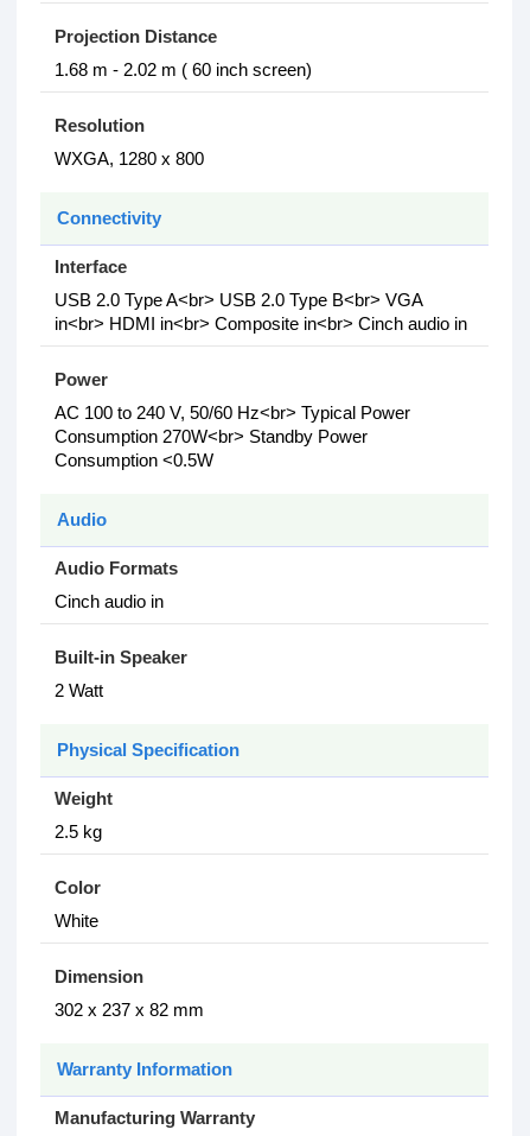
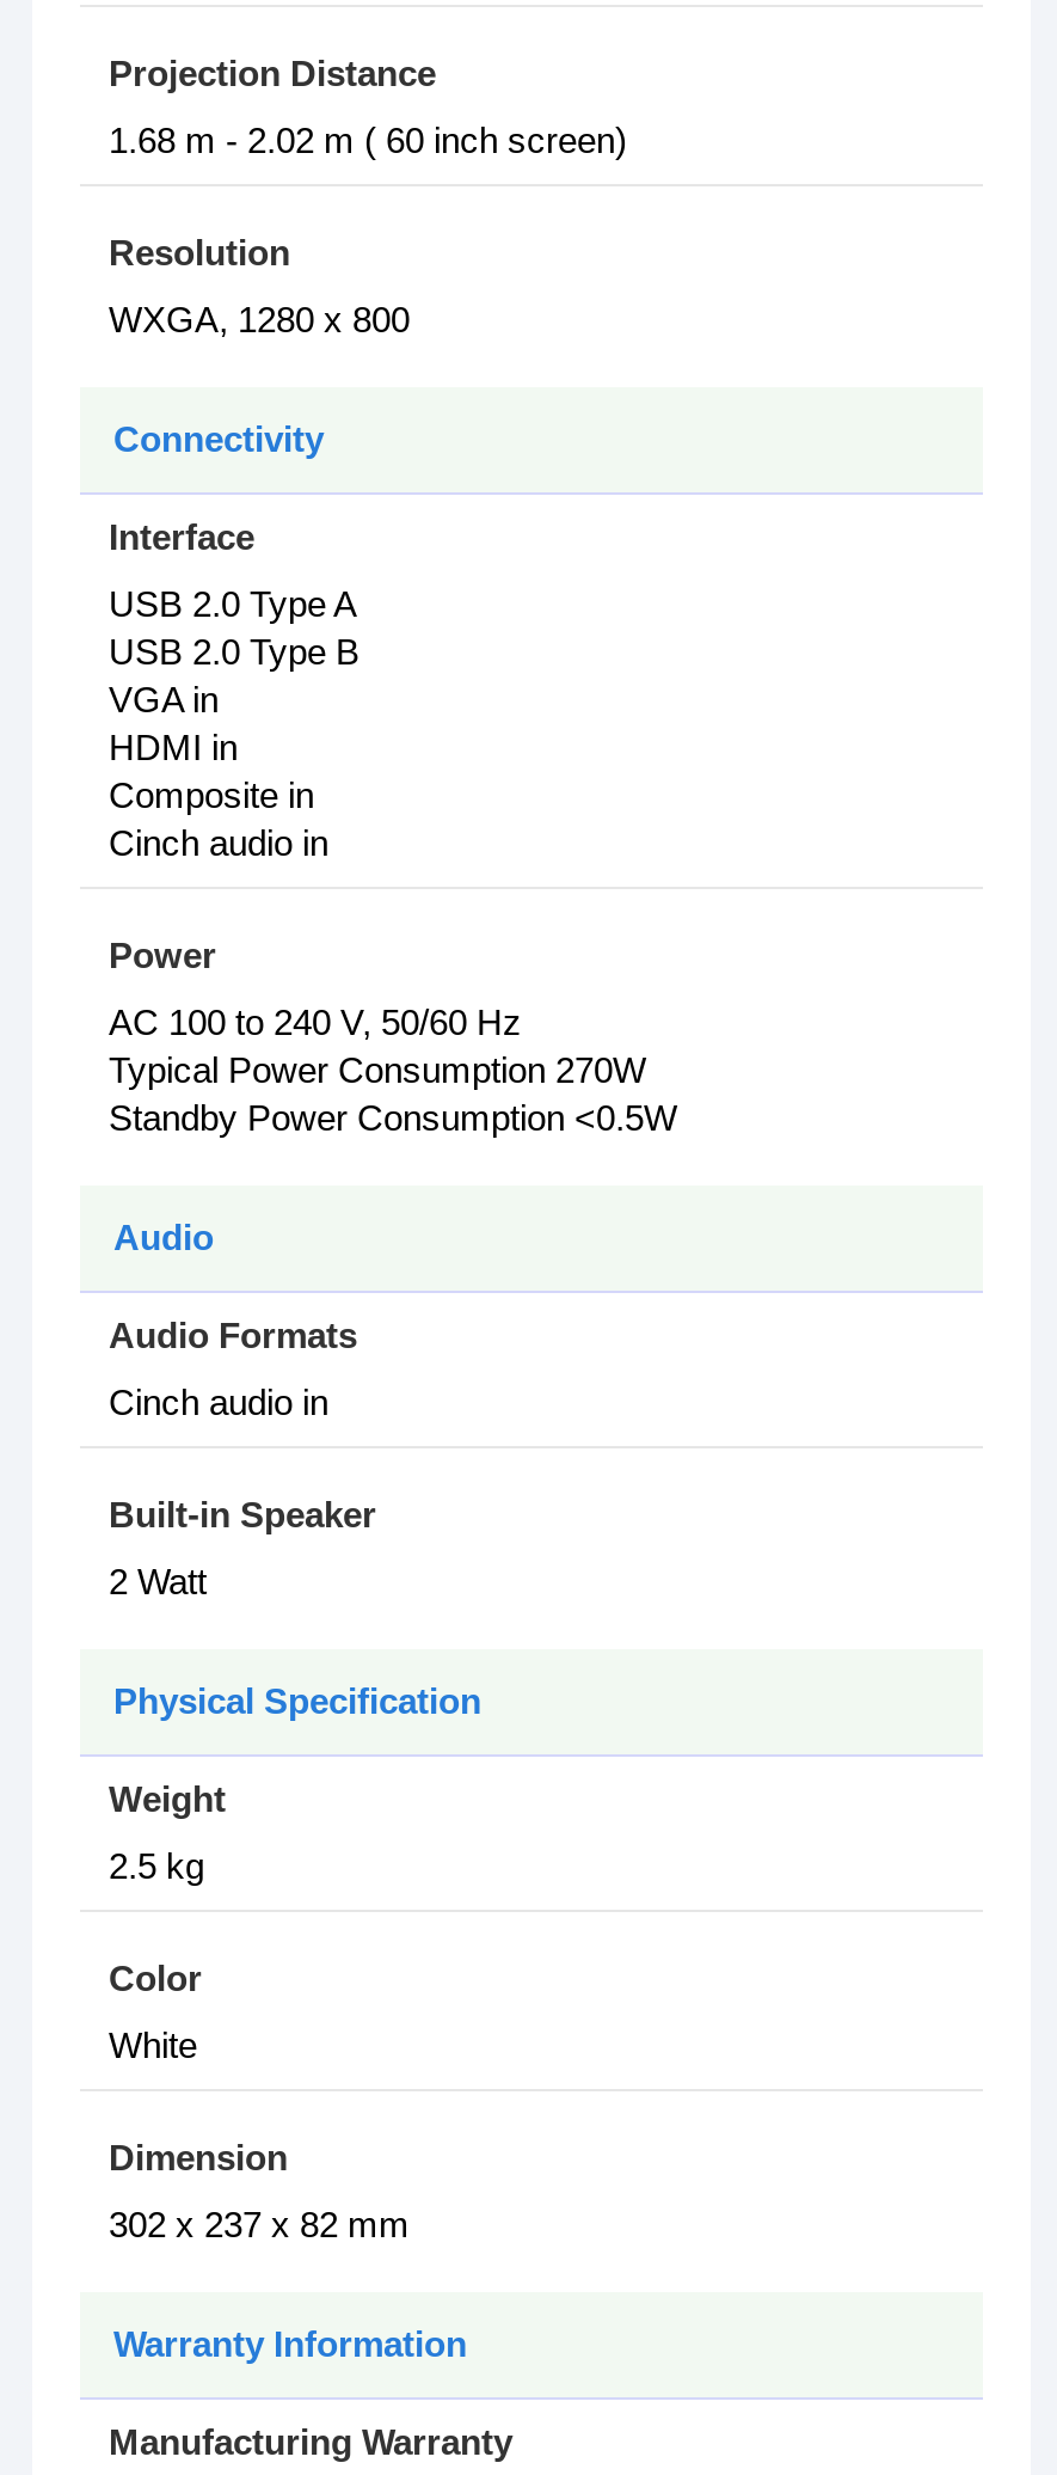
[55,290,467,334] USB 2.0 Type A<br> USB 2.0 Type B<br> VGA | in<br> HDMI in<br> Composite in<br> Cinch audio in -> [109,583,359,863] USB 2.0 Type A | USB 2.0 Type B | VGA in | HDMI in | Composite in | Cinch audio in
[55,402,410,470] AC 100 to 240 V, 50/60 Hz<br> Typical Power | Consumption 270W<br> Standby Power | Consumption <0.5W -> [109,1001,677,1138] AC 100 to 240 V, 50/60 Hz | Typical Power Consumption 270W | Standby Power Consumption <0.5W

